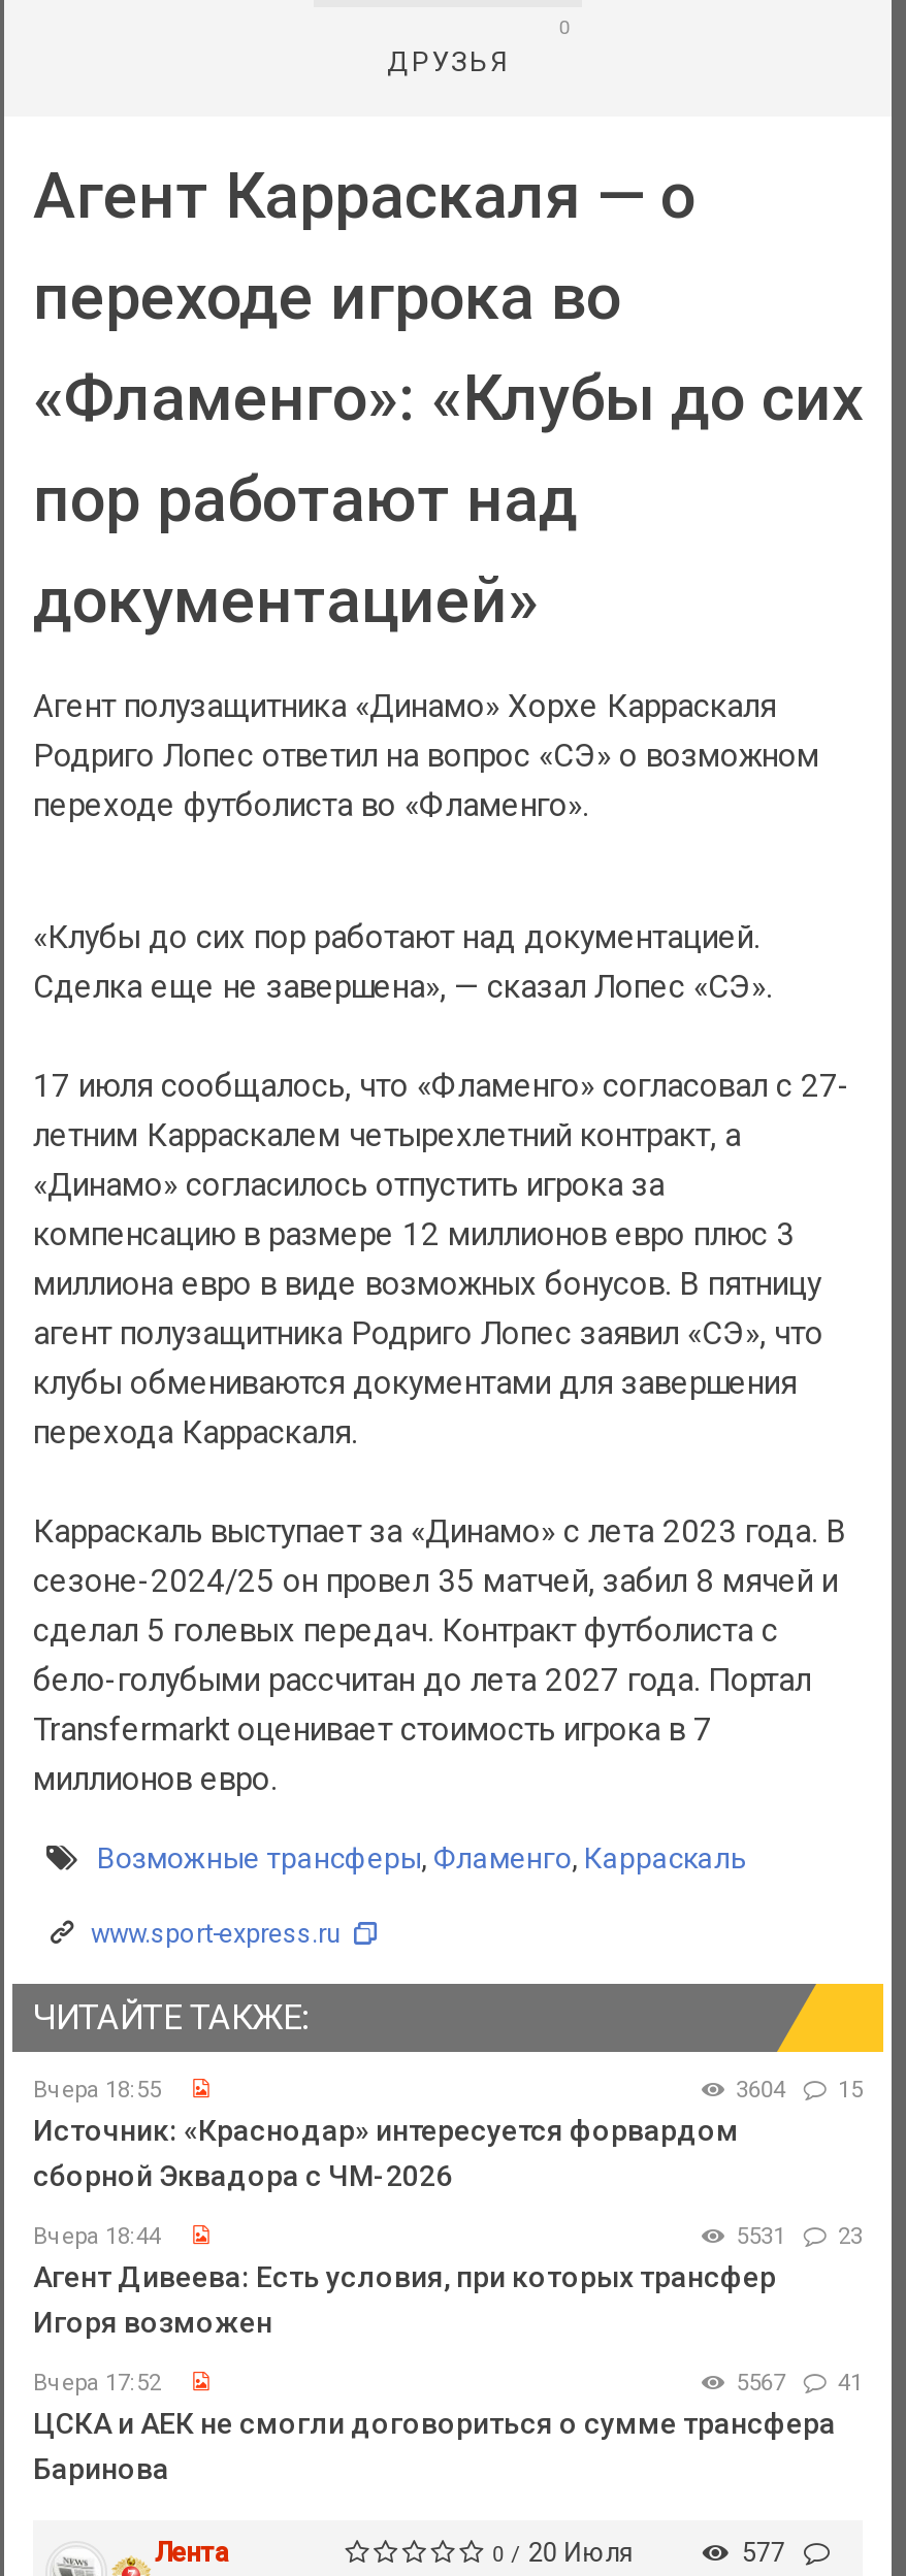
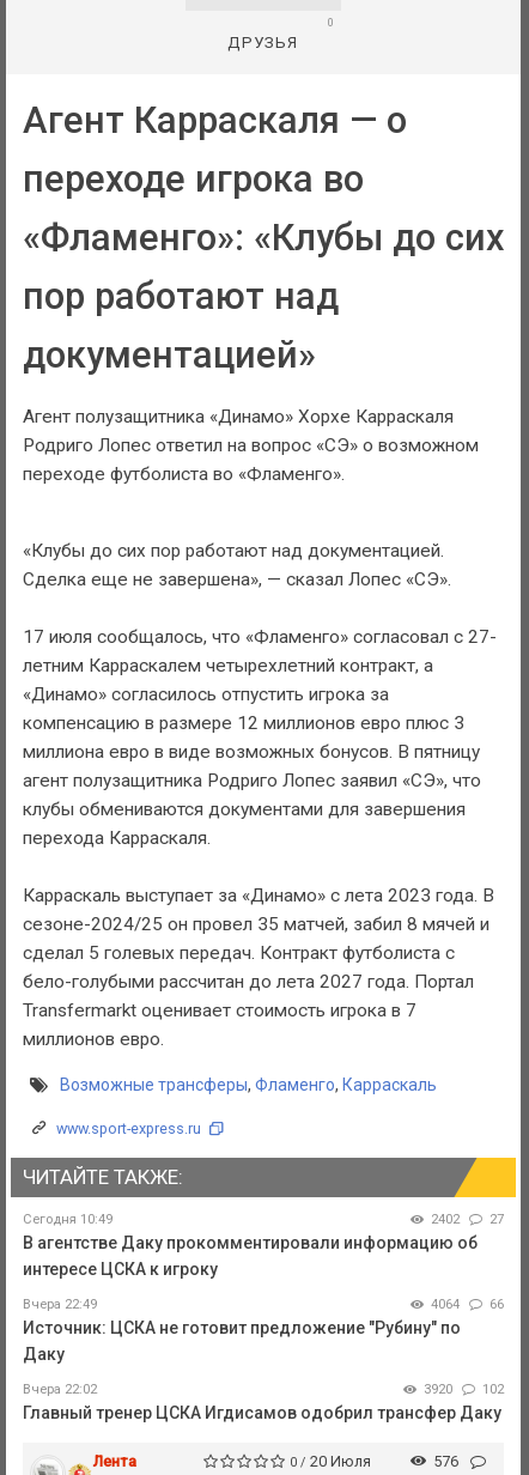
[33,2077,863,2192] Вчера 18:55 | 3604 | 15 | Источник: «Краснодар» интересуется форвардом | сборной Эквадора с ЧМ-2026 -> [23,1212,504,1279] Сегодня 10:49 | 2402 | 27 | В агентстве Даку прокомментировали информацию об | интересе ЦСКА к игроку
[33,2223,863,2338] Вчера 18:44 | 5531 | 23 | Агент Дивеева: Есть условия, при которых трансфер | Игоря возможен -> [23,1296,504,1363] Вчера 22:49 | 4064 | 66 | Источник: ЦСКА не готовит предложение "Рубину" по | Даку
[33,2369,863,2484] Вчера 17:52 | 5567 | 41 | ЦСКА и АЕК не смогли договориться о сумме трансфера | Баринова -> [23,1381,504,1422] Вчера 22:02 | 3920 | 102 | Главный тренер ЦСКА Игдисамов одобрил трансфер Даку
[742,2537,791,2568] 577 -> [434,1452,462,1470] 576

